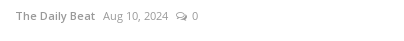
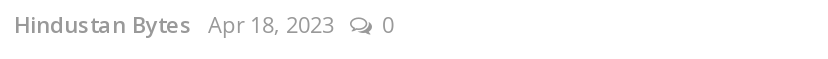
[15,8,168,23] The Daily Beat Aug 10, 2024 -> [14,9,334,39] Hindustan Bytes Apr 18, 2023

